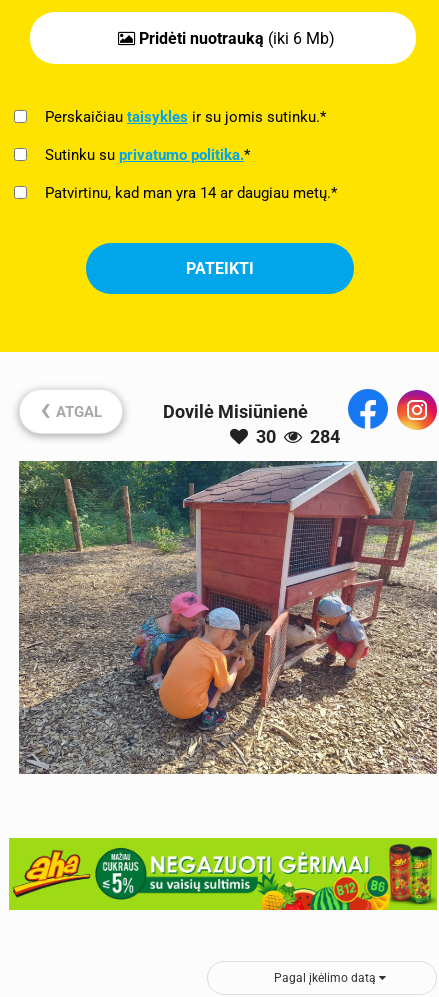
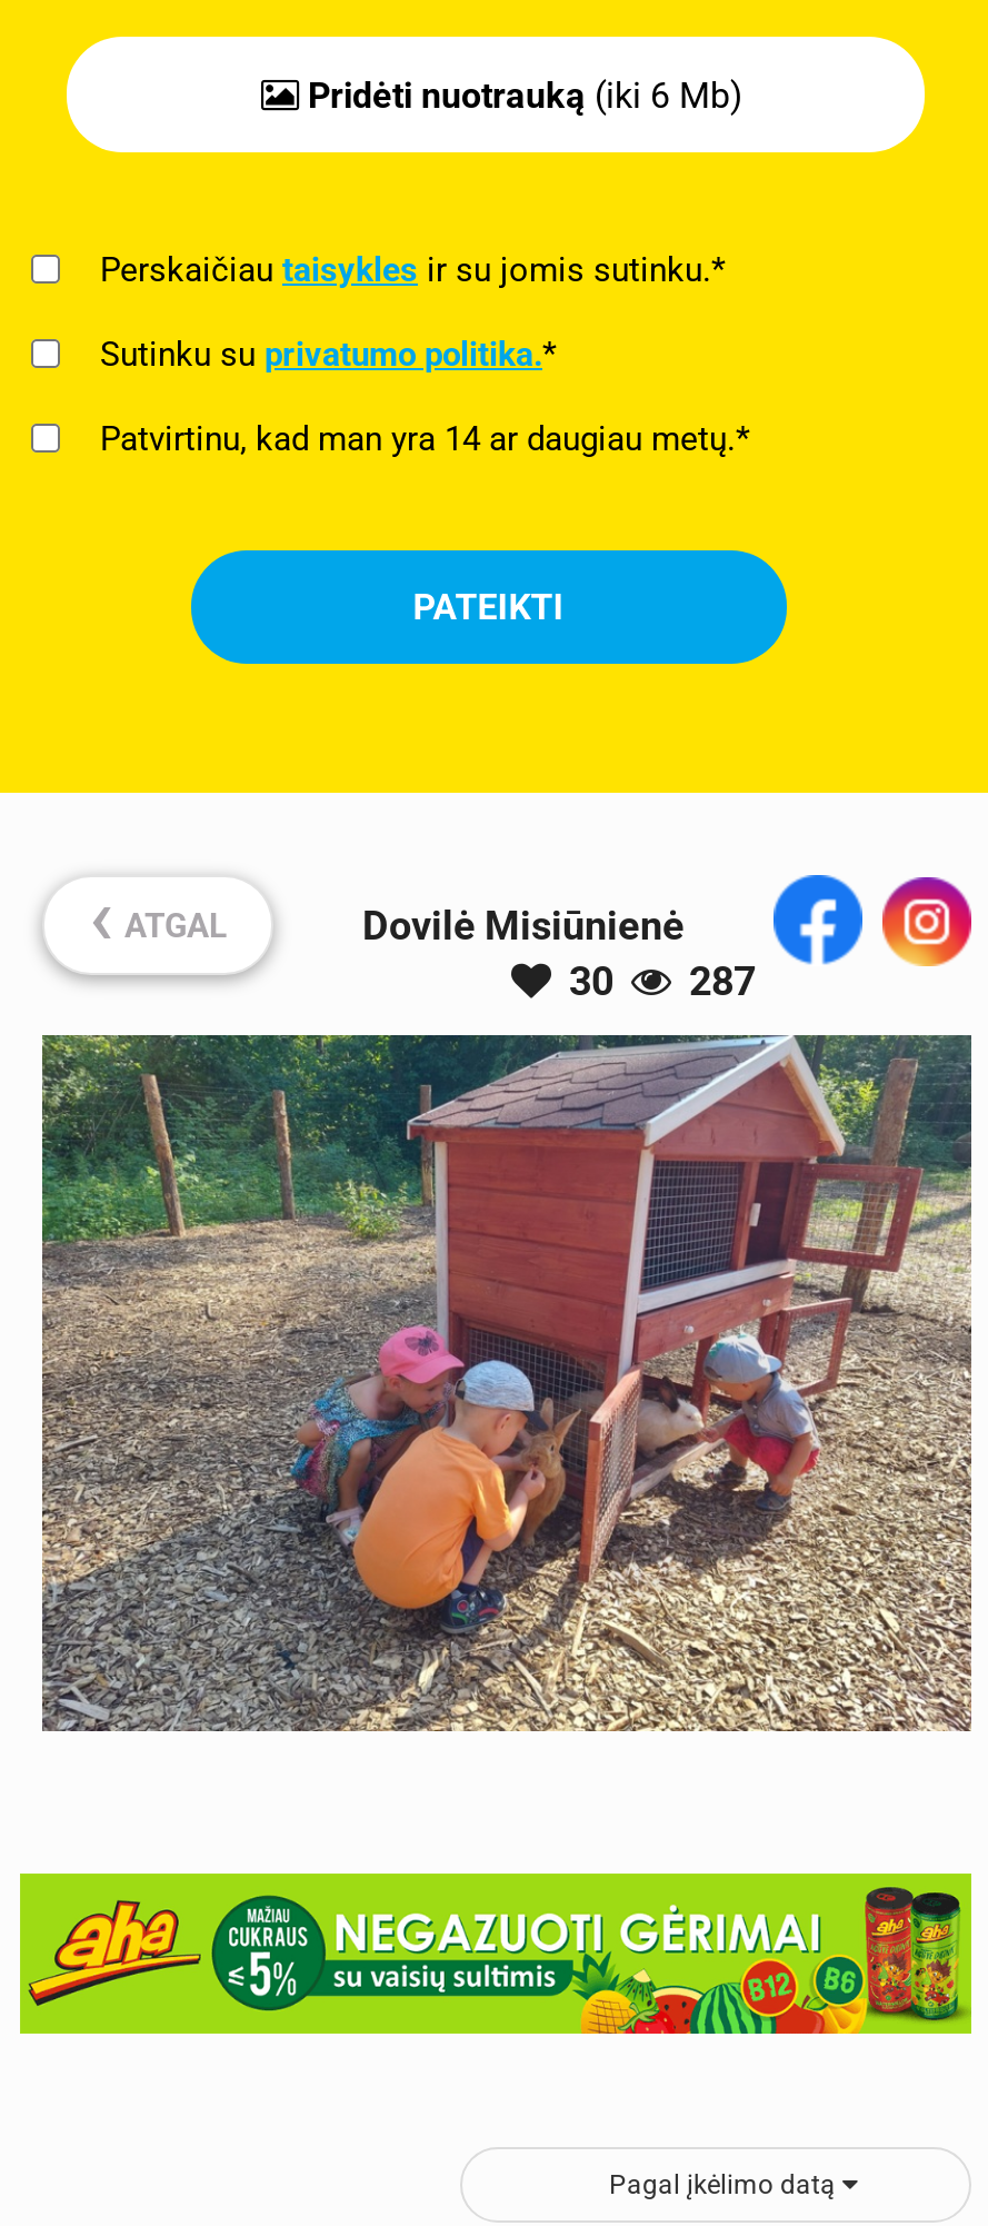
[256,426,340,447] 30 284 -> [569,957,756,1003] 30 287

